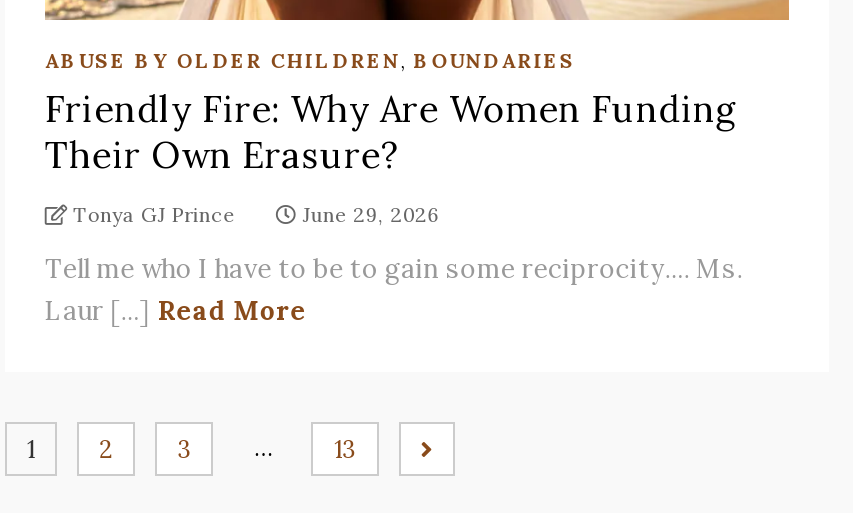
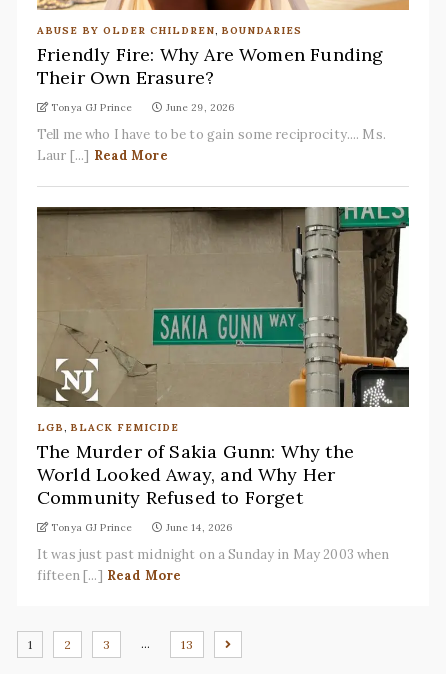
none -> [36,206,410,584] [image] | LGB, BLACK FEMICIDE | The Murder of Sakia Gunn: Why the | World Looked Away, and Why Her | Community Refused to Forget | Tonya GJ Prince | June 14, 2026 | It was just past midnight on a Sunday in May 2003 when | fifteen [...] Read More

